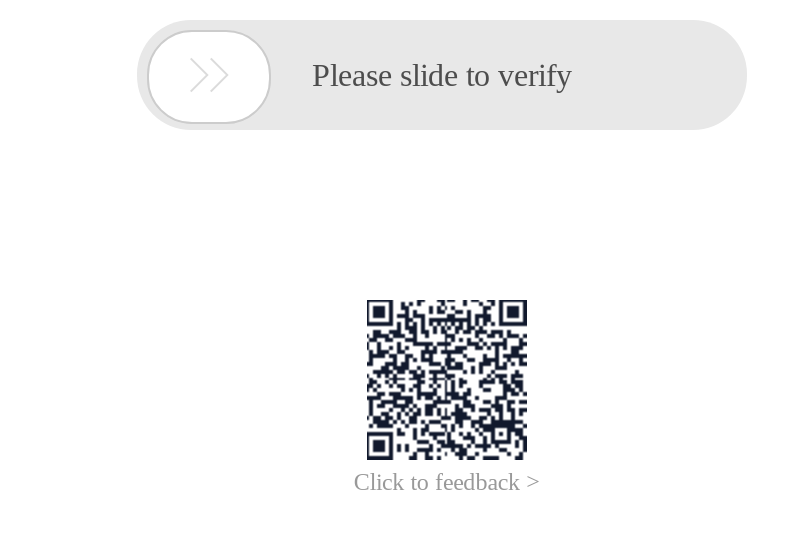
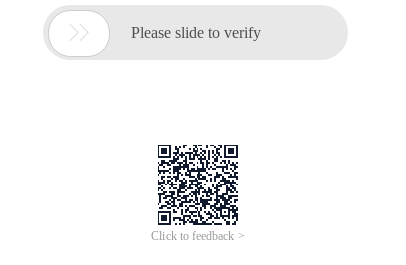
[367,308,525,462] [image] -> [158,149,238,226] [image]

